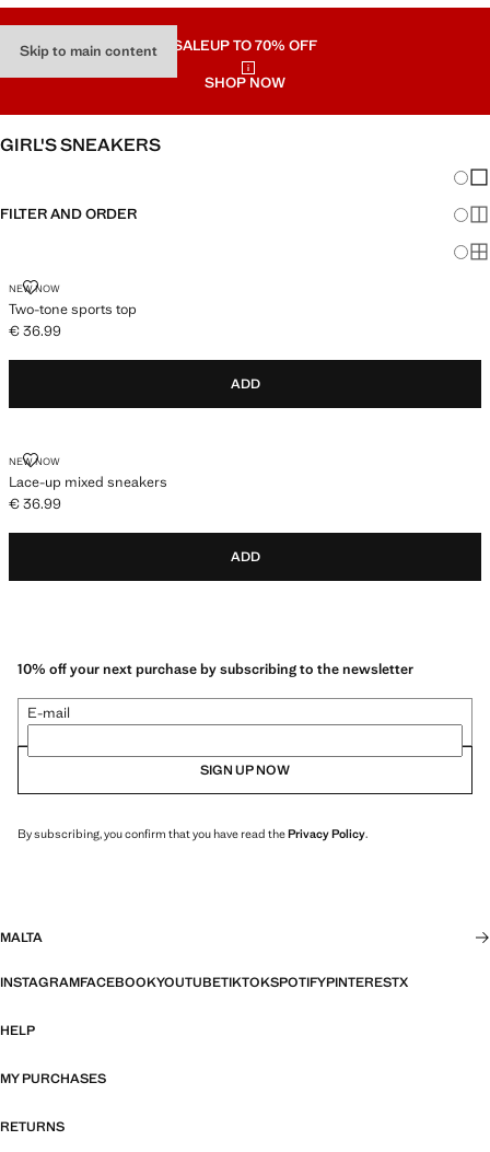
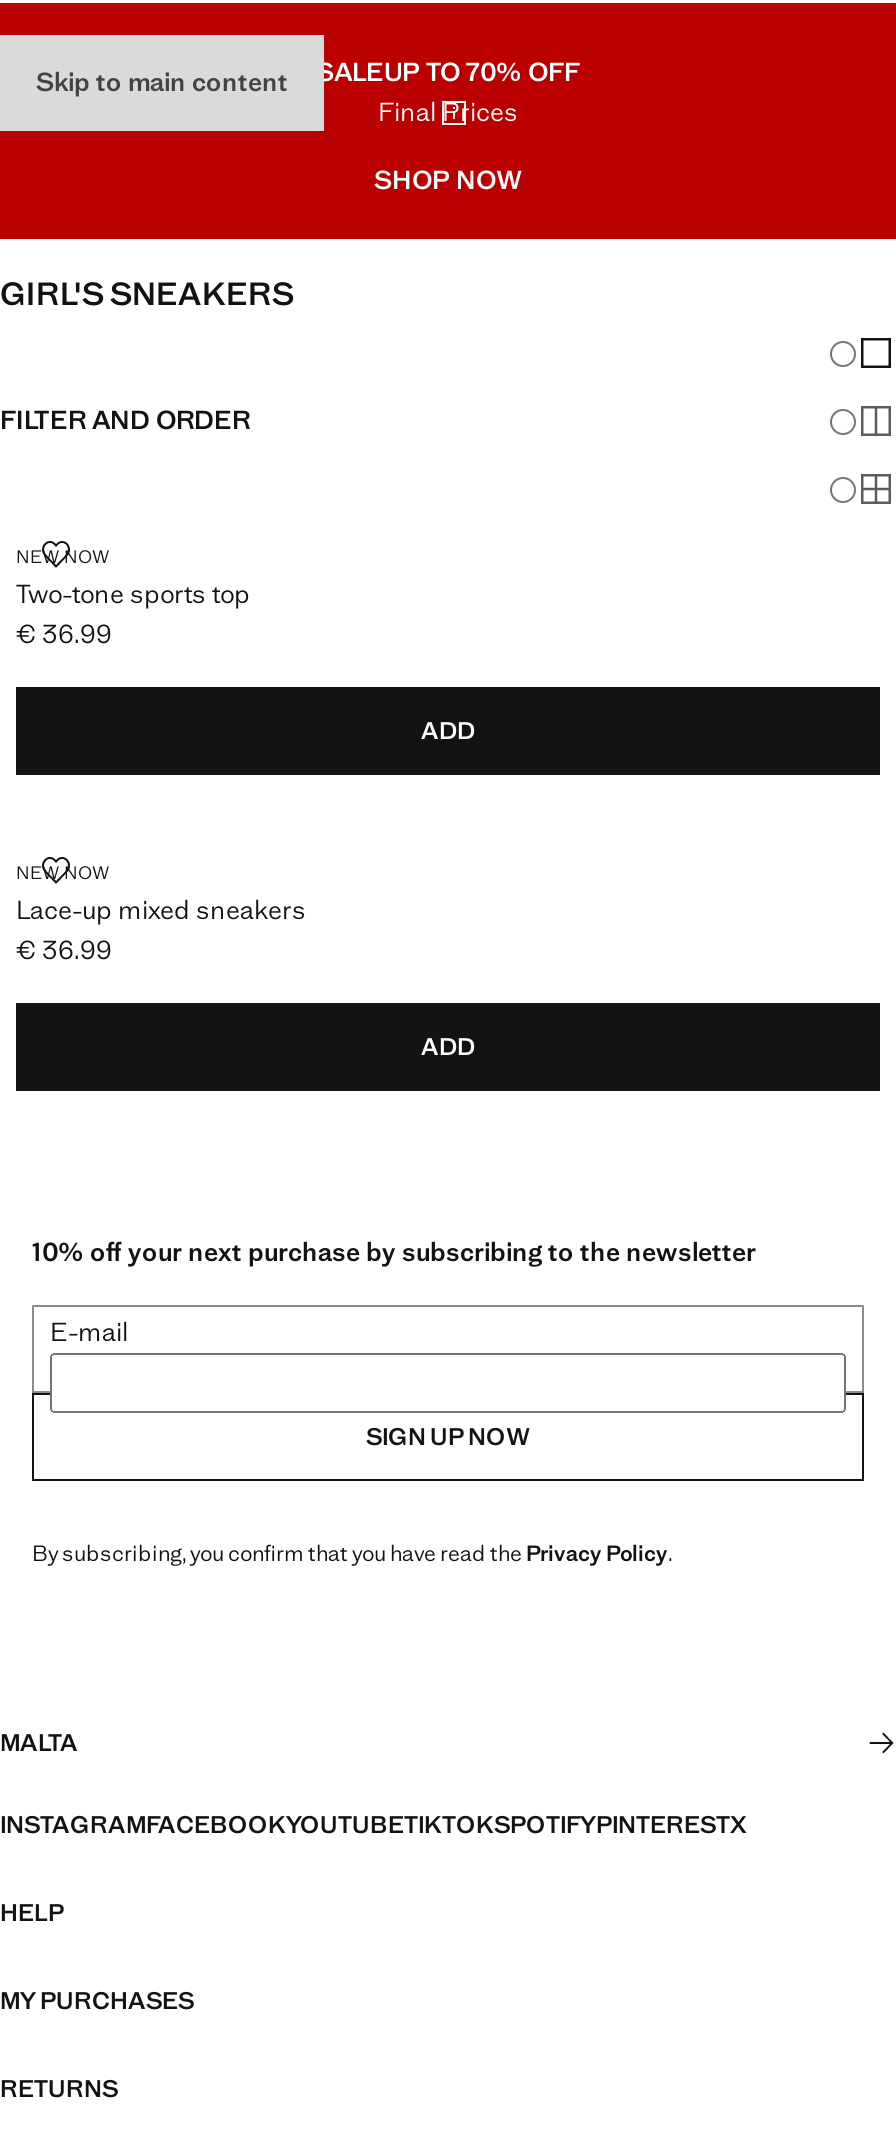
none -> [378,95,518,129] Final Prices

